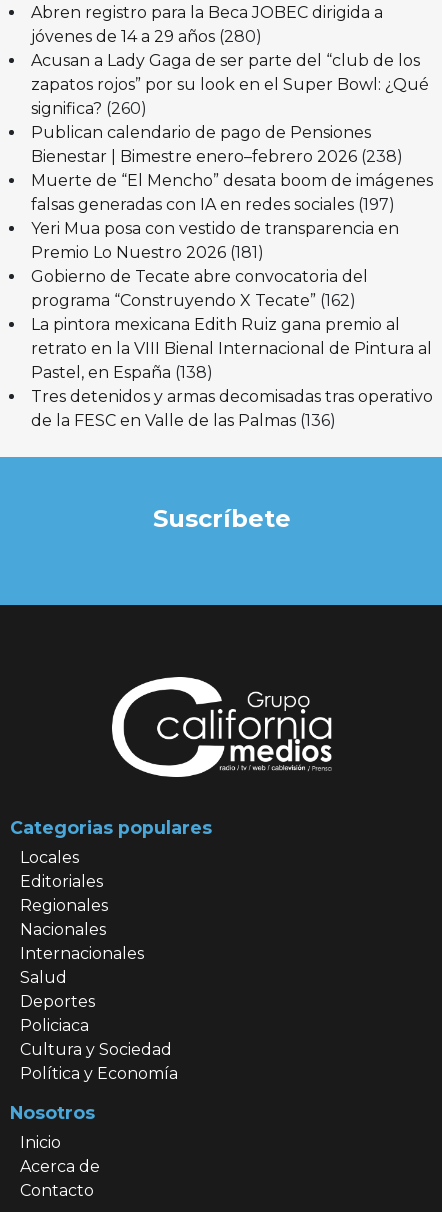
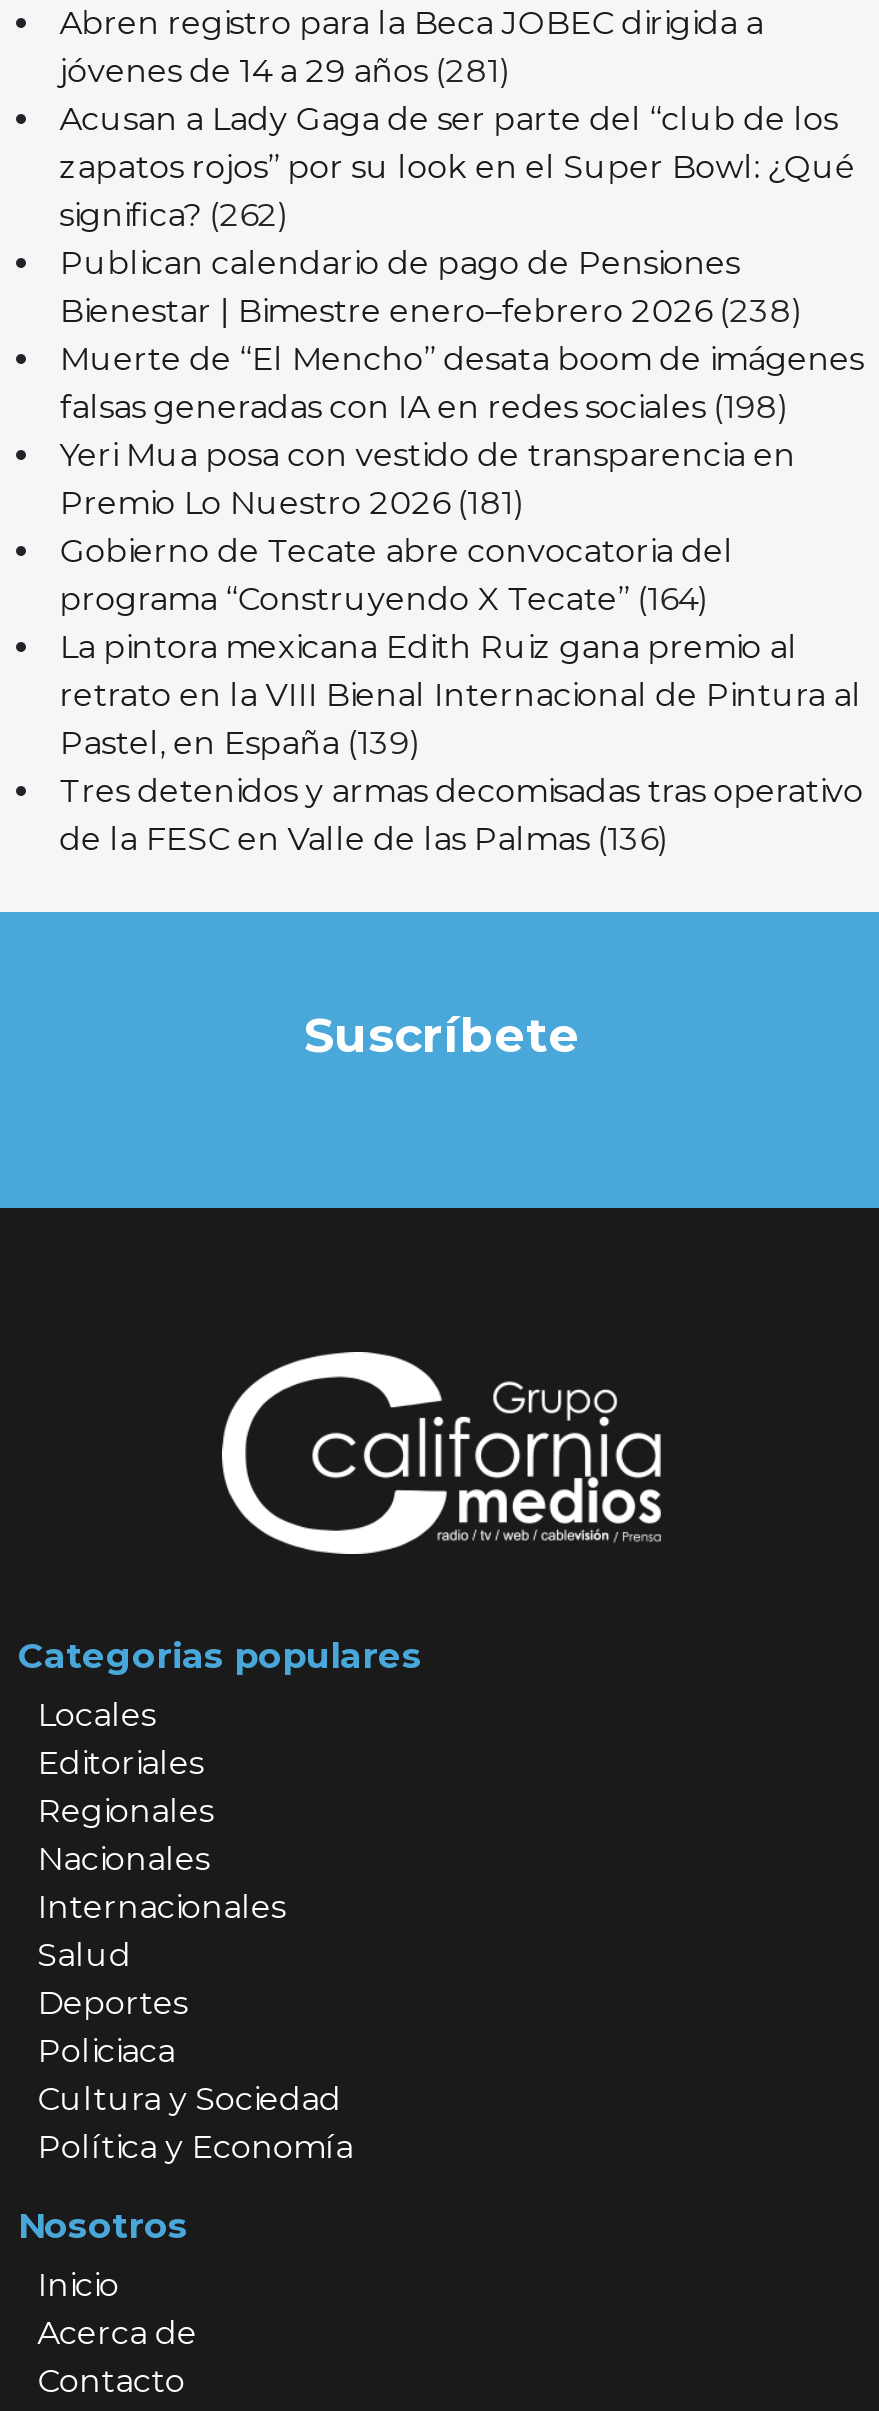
[31,26,262,45] jóvenes de 14 a 29 años (280) -> [60,53,512,91] jóvenes de 14 a 29 años (281)
[31,98,147,117] significa? (260) -> [60,197,290,235] significa? (262)
[31,194,395,213] falsas generadas con IA en redes sociales (197) -> [60,389,790,427] falsas generadas con IA en redes sociales (198)
[31,290,356,309] programa “Construyendo X Tecate” (162) -> [60,581,710,619] programa “Construyendo X Tecate” (164)
[31,362,213,381] Pastel, en España (138) -> [60,725,422,763] Pastel, en España (139)

